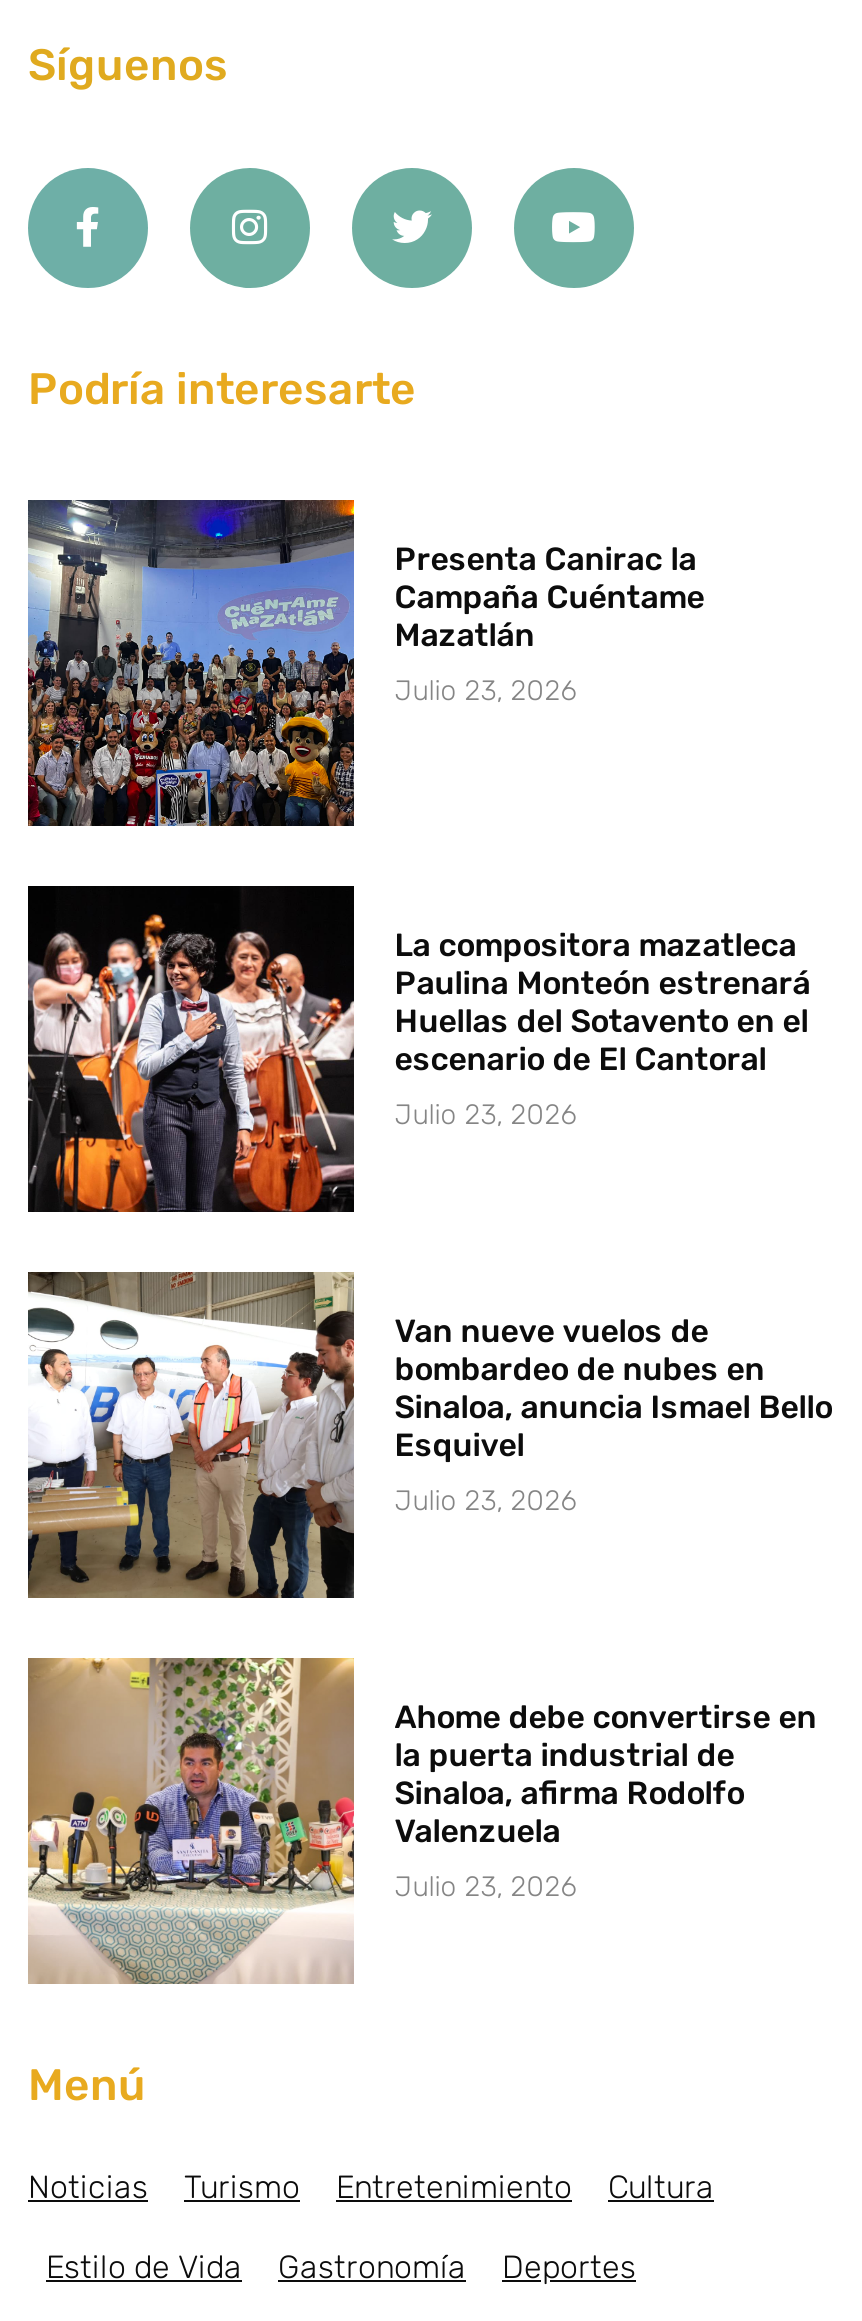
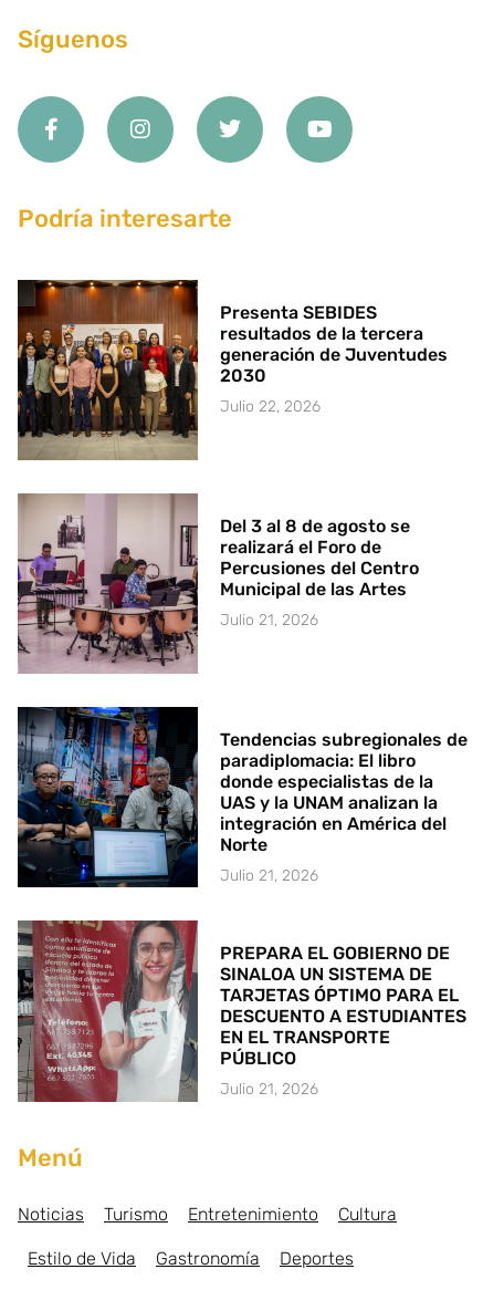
[26,498,704,828] [image] | Presenta Canirac la | Campaña Cuéntame | Mazatlán -> [17,279,448,461] [image] | Presenta SEBIDES | resultados de la tercera | generación de Juventudes | 2030
[394,674,576,708] Julio 23, 2026 -> [220,397,321,416] Julio 22, 2026
[26,884,810,1214] [image] | La compositora mazatleca | Paulina Monteón estrenará | Huellas del Sotavento en el | escenario de El Cantoral -> [17,492,419,674] [image] | Del 3 al 8 de agosto se | realizará el Foro de | Percusiones del Centro | Municipal de las Artes
[394,1098,576,1132] Julio 23, 2026 -> [220,611,319,629] Julio 21, 2026
[26,1270,832,1600] [image] | Van nueve vuelos de | bombardeo de nubes en | Sinaloa, anuncia Ismael Bello | Esquivel -> [17,706,468,888] [image] | Tendencias subregionales de | paradiplomacia: El libro | donde especialistas de la | UAS y la UNAM analizan la | integración en América del | Norte
[394,1484,576,1518] Julio 23, 2026 -> [220,866,319,885] Julio 21, 2026
[26,1656,816,1986] [image] | Ahome debe convertirse en | la puerta industrial de | Sinaloa, afirma Rodolfo | Valenzuela -> [17,919,467,1103] [image] | PREPARA EL GOBIERNO DE | SINALOA UN SISTEMA DE | TARJETAS ÓPTIMO PARA EL | DESCUENTO A ESTUDIANTES | EN EL TRANSPORTE | PÚBLICO
[394,1871,576,1905] Julio 23, 2026 -> [220,1080,319,1099] Julio 21, 2026

